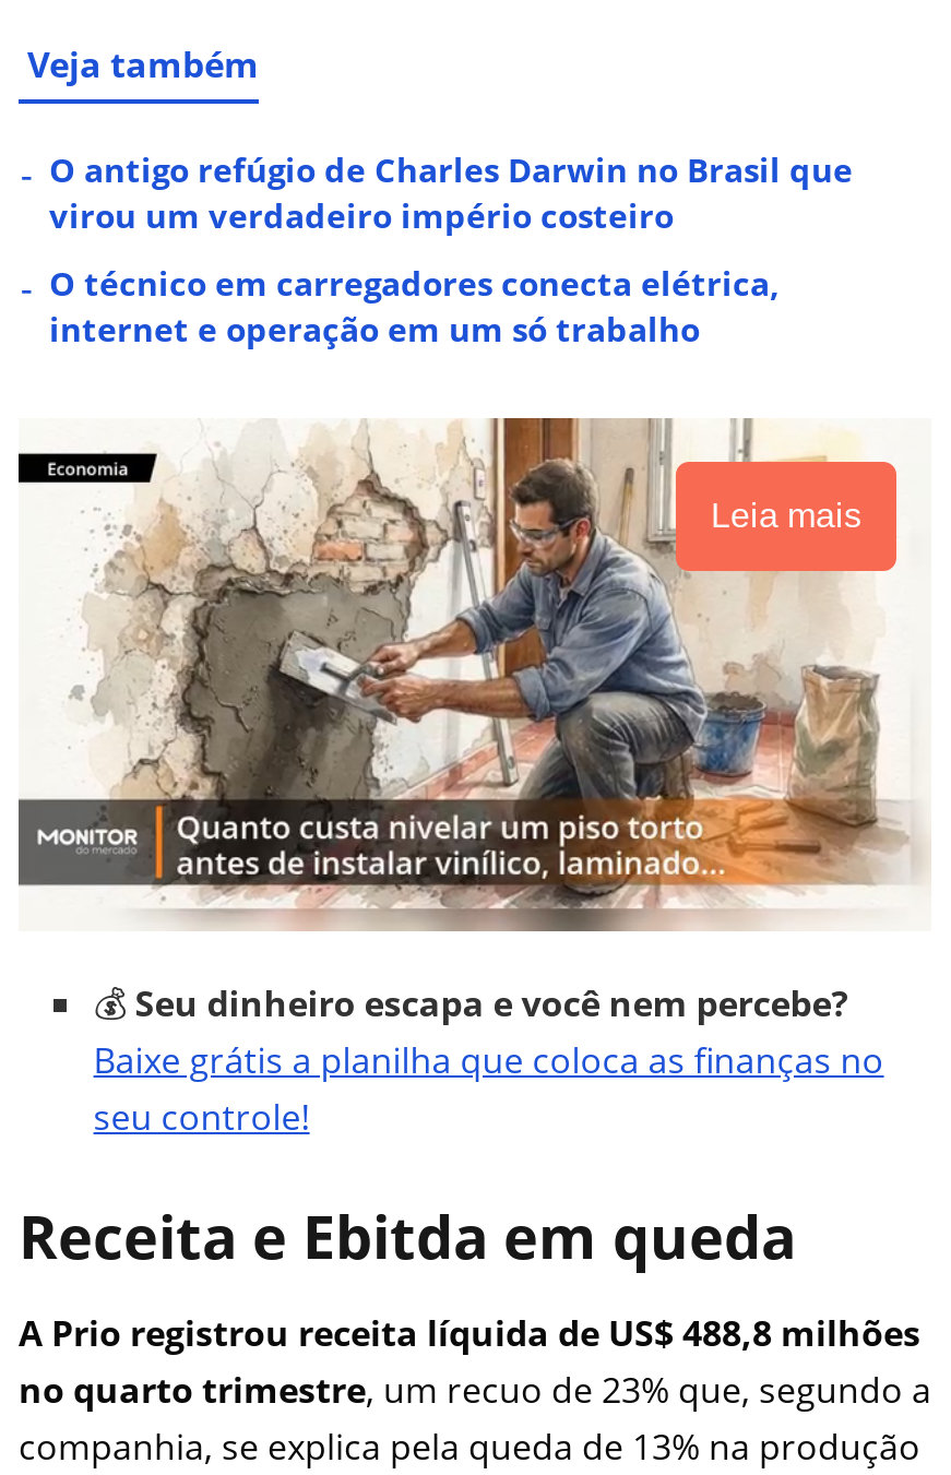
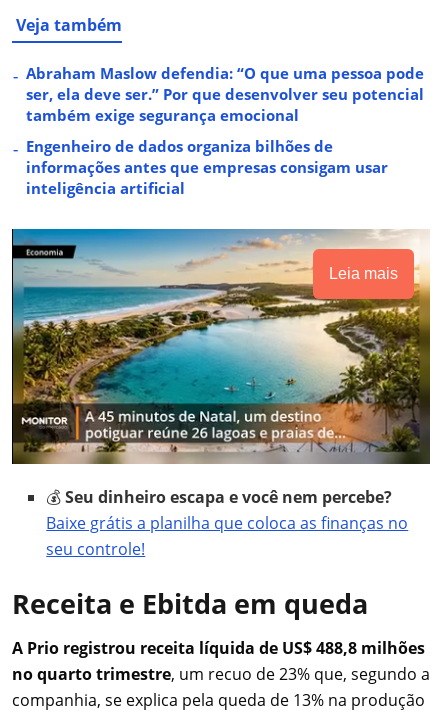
[49,147,853,236] O antigo refúgio de Charles Darwin no Brasil que | virou um verdadeiro império costeiro -> [26,63,424,125] Abraham Maslow defendia: “O que uma pessoa pode | ser, ela deve ser.” Por que desenvolver seu potencial | também exige segurança emocional
[49,260,778,350] O técnico em carregadores conecta elétrica, | internet e operação em um só trabalho -> [26,136,388,198] Engenheiro de dados organiza bilhões de | informações antes que empresas consigam usar | inteligência artificial
[16,416,931,931] [image] -> [11,228,431,465] [image]

